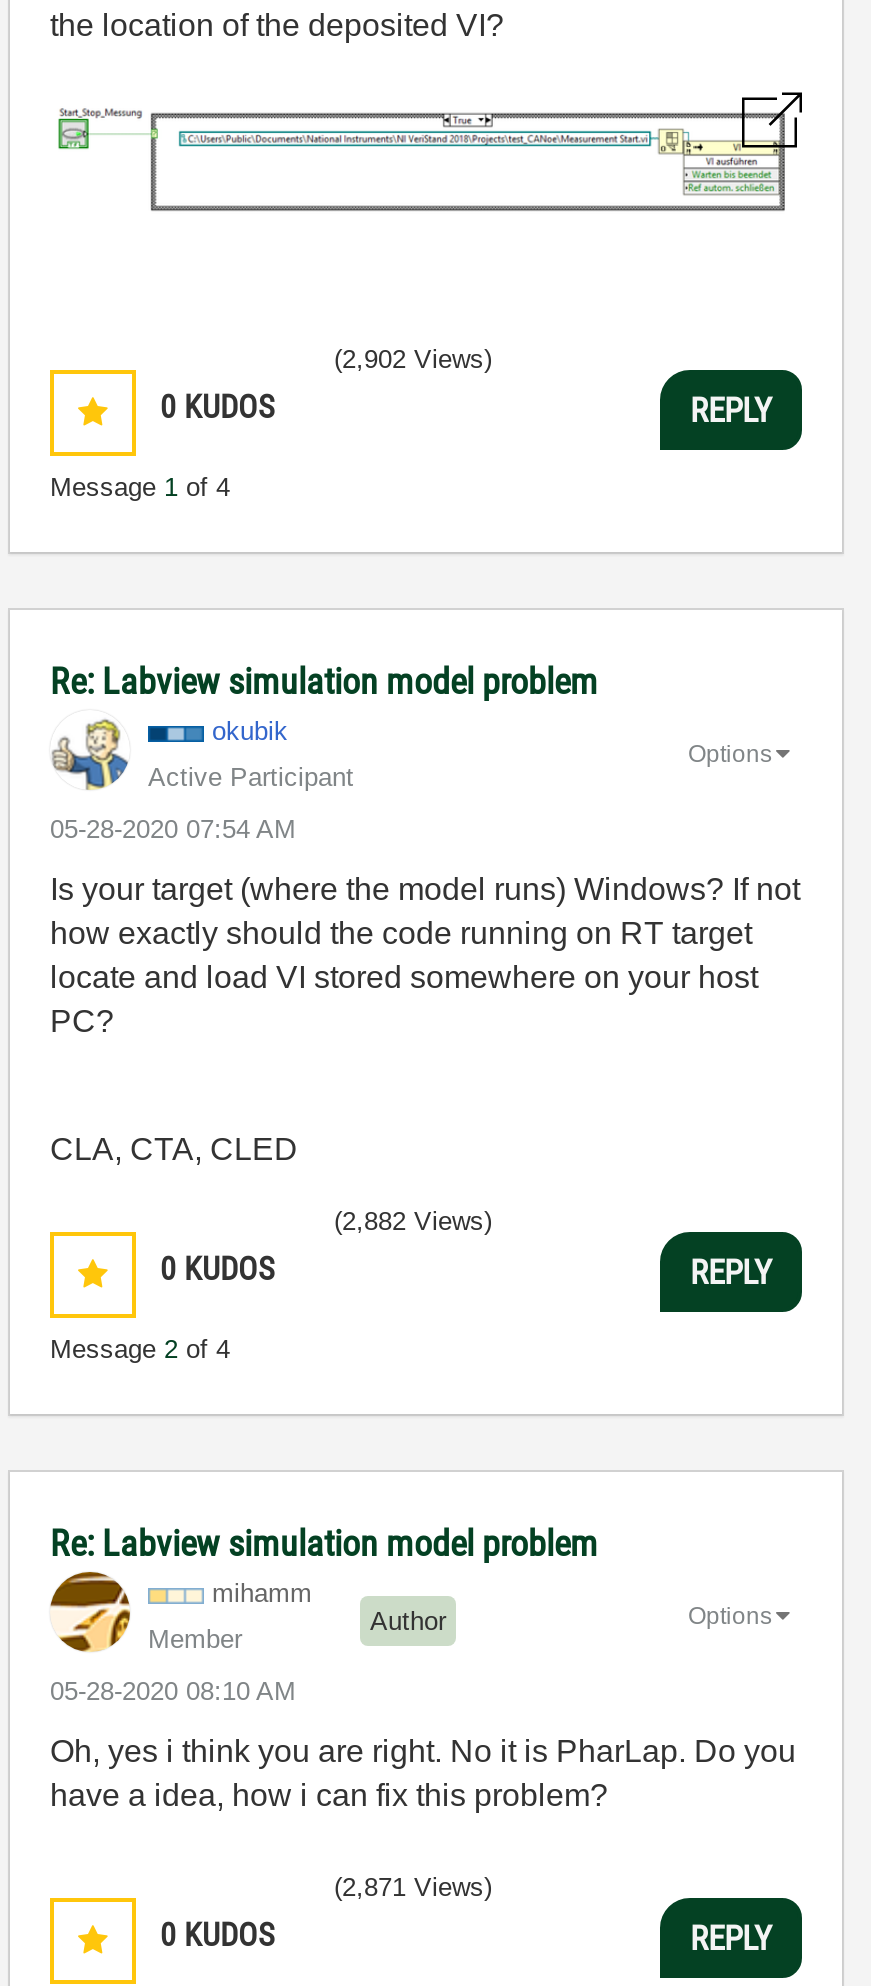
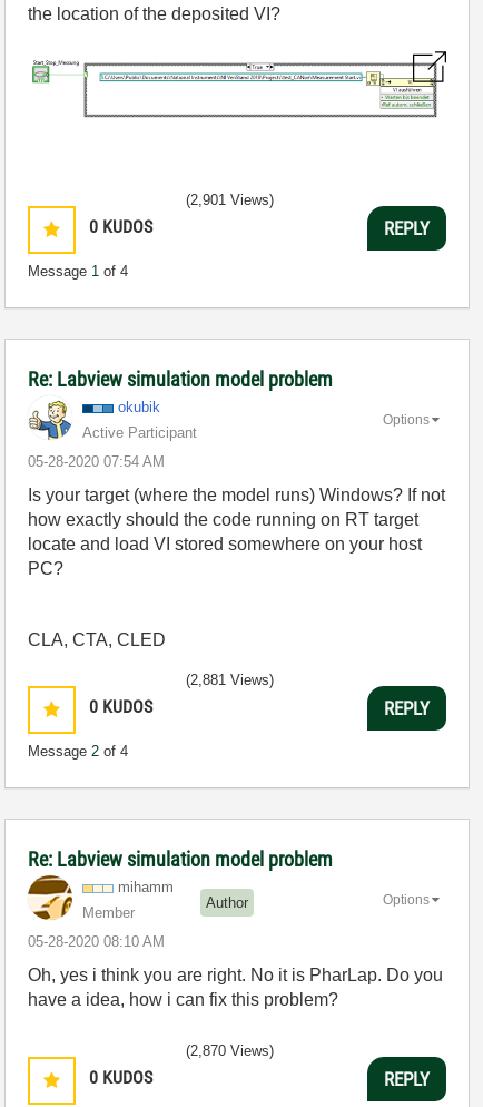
[334,344,492,374] (2,902 Views) -> [186,192,274,208] (2,901 Views)
[334,1206,492,1236] (2,882 Views) -> [186,672,274,688] (2,881 Views)
[334,1872,492,1902] (2,871 Views) -> [186,1043,274,1059] (2,870 Views)

